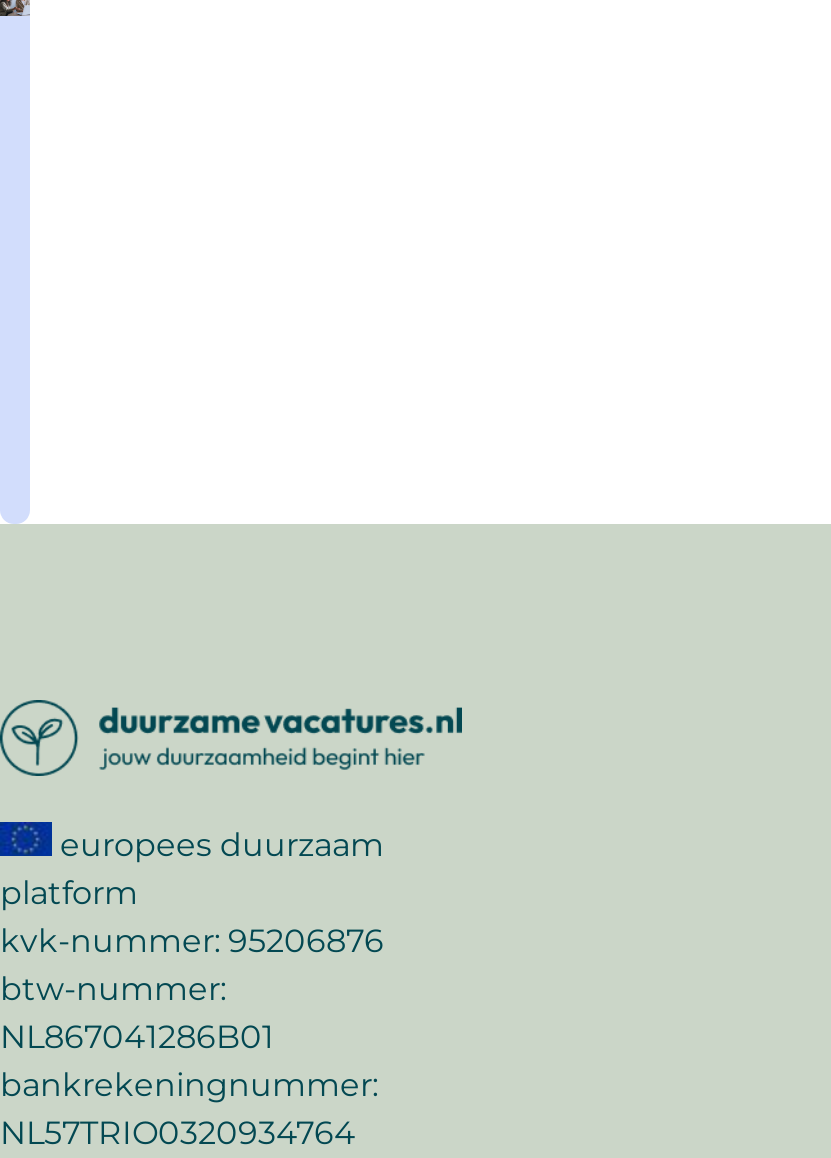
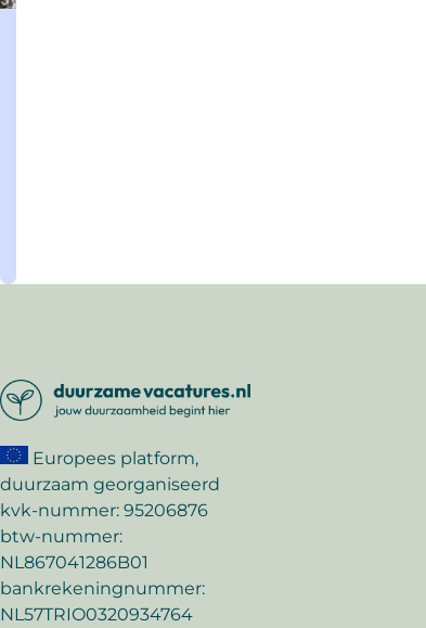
[0,827,384,913] europees duurzaam | platform -> [0,448,220,495] Europees platform, | duurzaam georganiseerd

